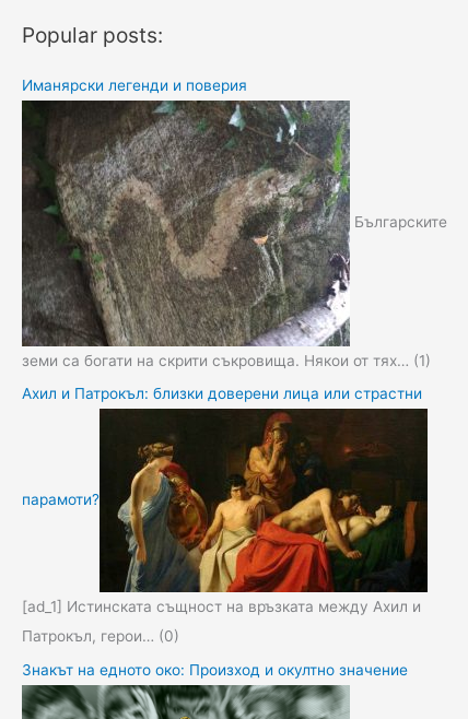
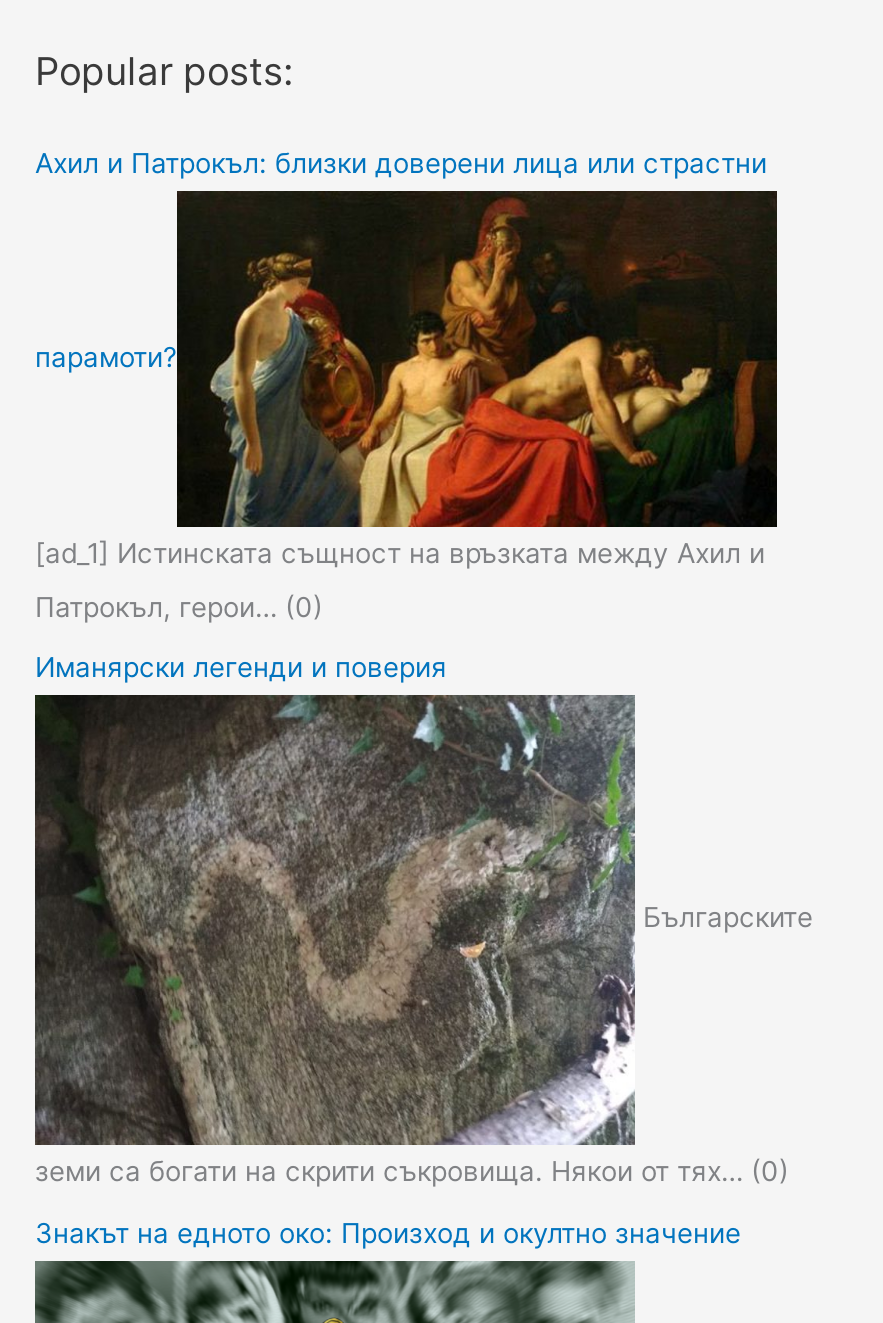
moved [22,76,247,94] -> [35,651,447,683]: Иманярски легенди и поверия
moved [21,101,447,344] -> [35,698,813,1140]: [image] | Българските
[22,352,431,369] земи са богати на скрити съкровища. Някои от тях… (1) -> none
moved [22,385,428,645] -> [35,146,777,622]: [image] | Ахил и Патрокъл: близки доверени лица или страстни | парамоти? | Патрокъл, герои… (0)
none -> [35,1155,789,1187] земи са богати на скрити съкровища. Някои от тях… (0)

